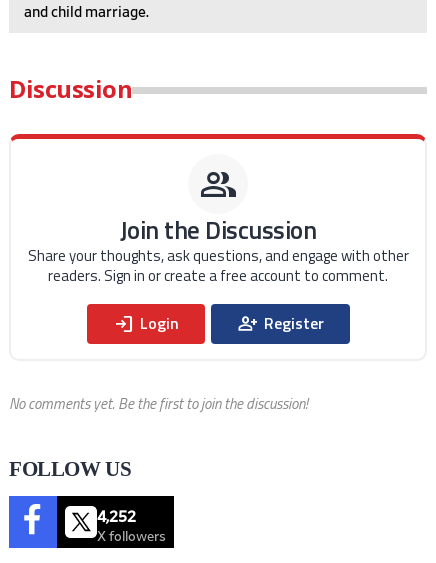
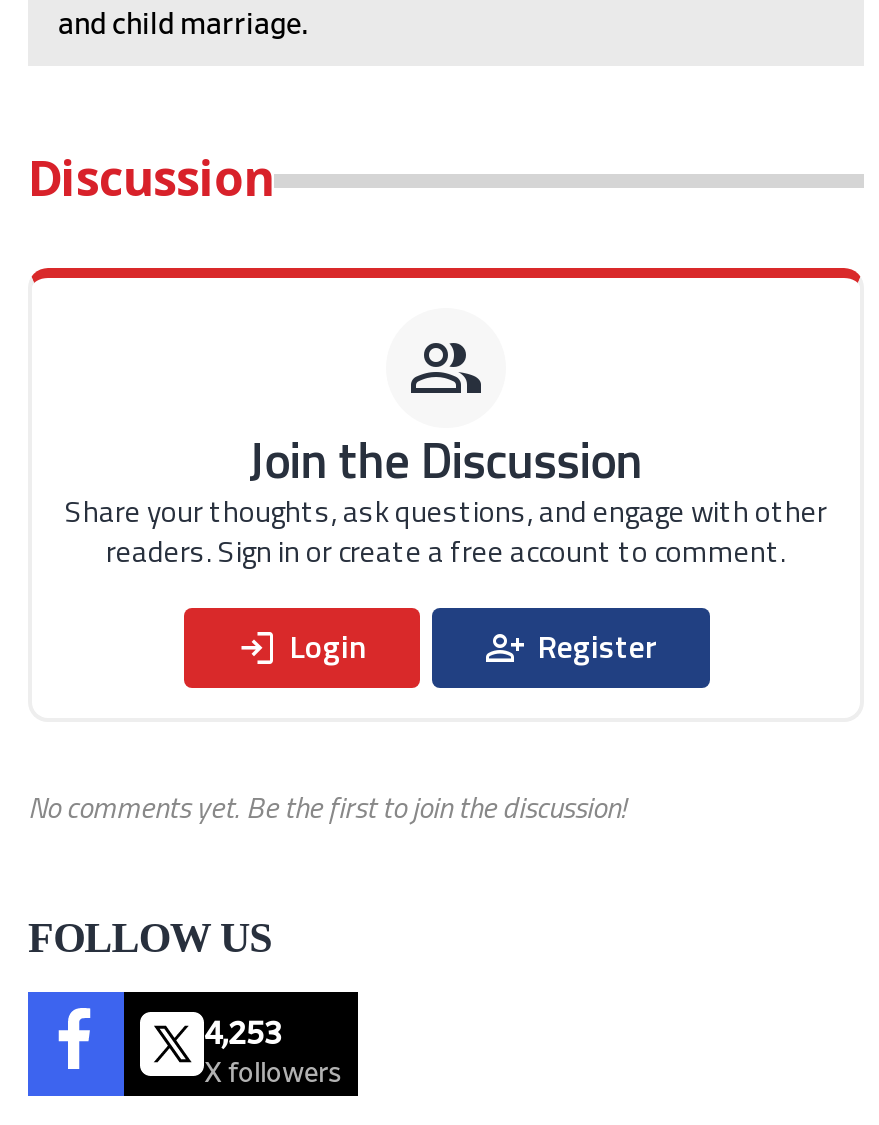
[97,509,136,525] 4,252 -> [204,1017,282,1049] 4,253

